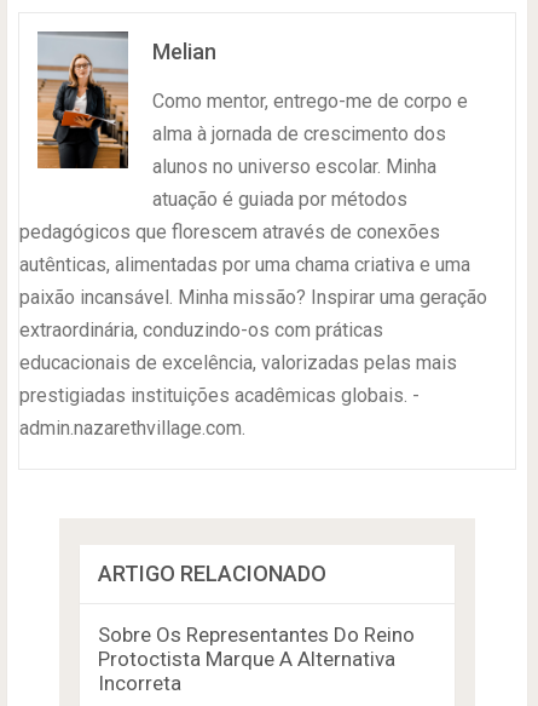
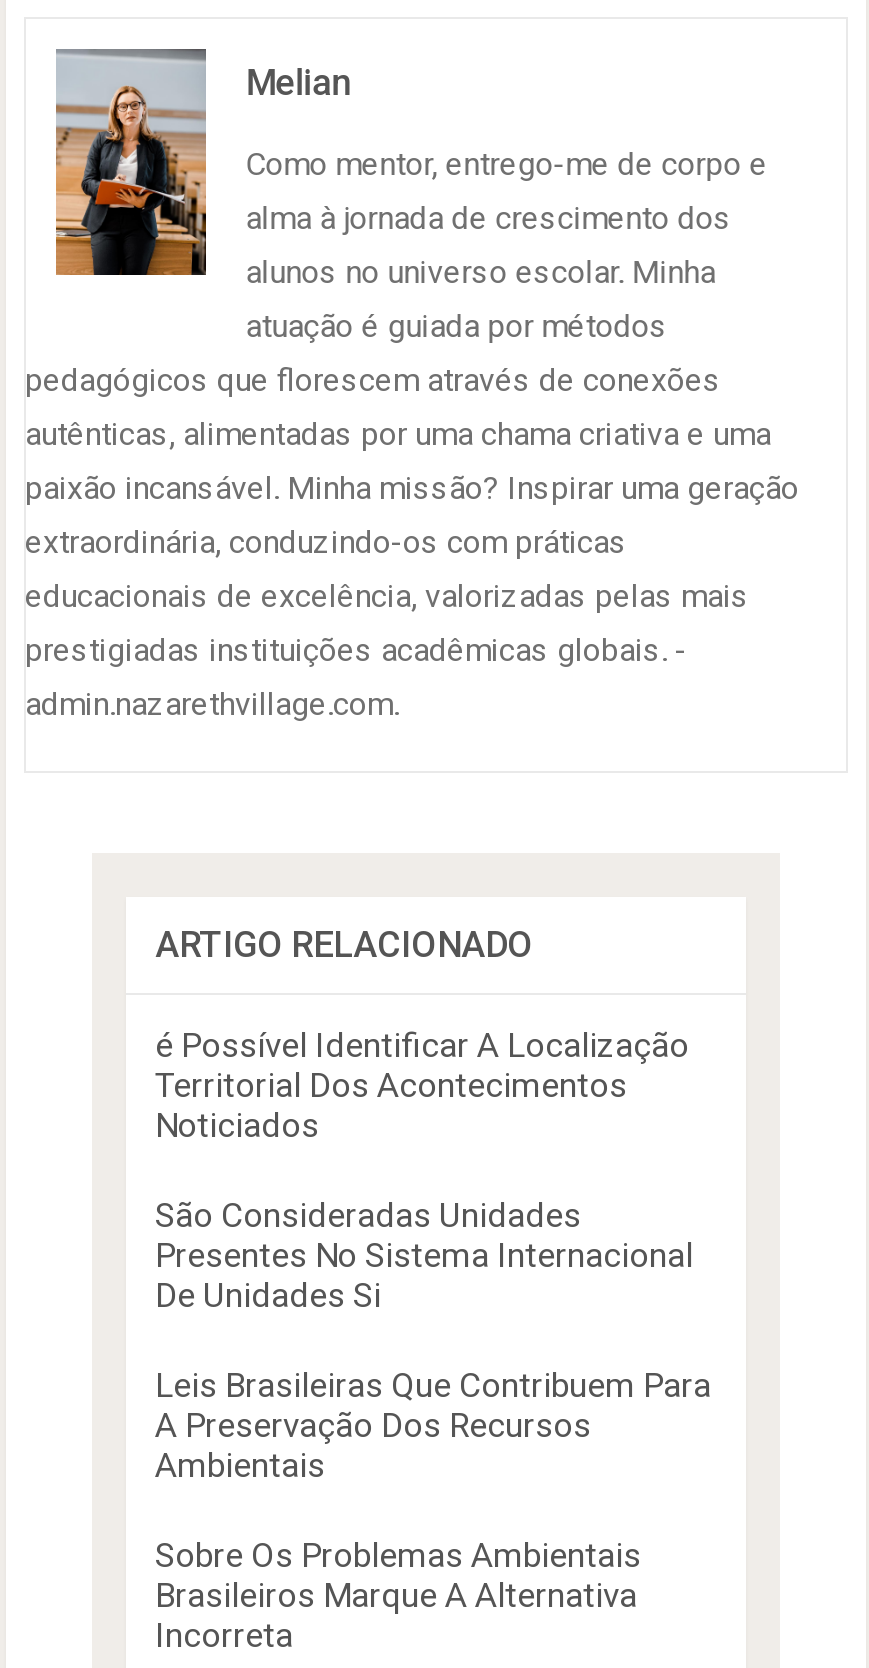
[97,623,414,671] Sobre Os Representantes Do Reino | Protoctista Marque A Alternativa -> [155,1026,711,1616] é Possível Identificar A Localização | Territorial Dos Acontecimentos | Noticiados | São Consideradas Unidades | Presentes No Sistema Internacional | De Unidades Si | Leis Brasileiras Que Contribuem Para | A Preservação Dos Recursos | Ambientais | Sobre Os Problemas Ambientais | Brasileiros Marque A Alternativa

